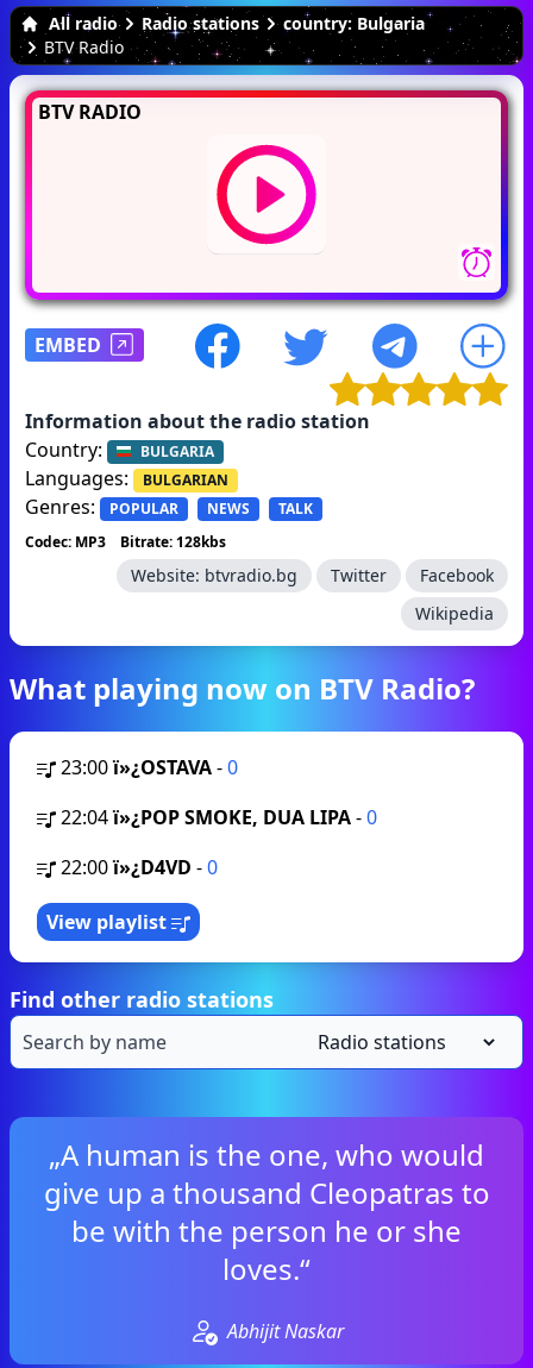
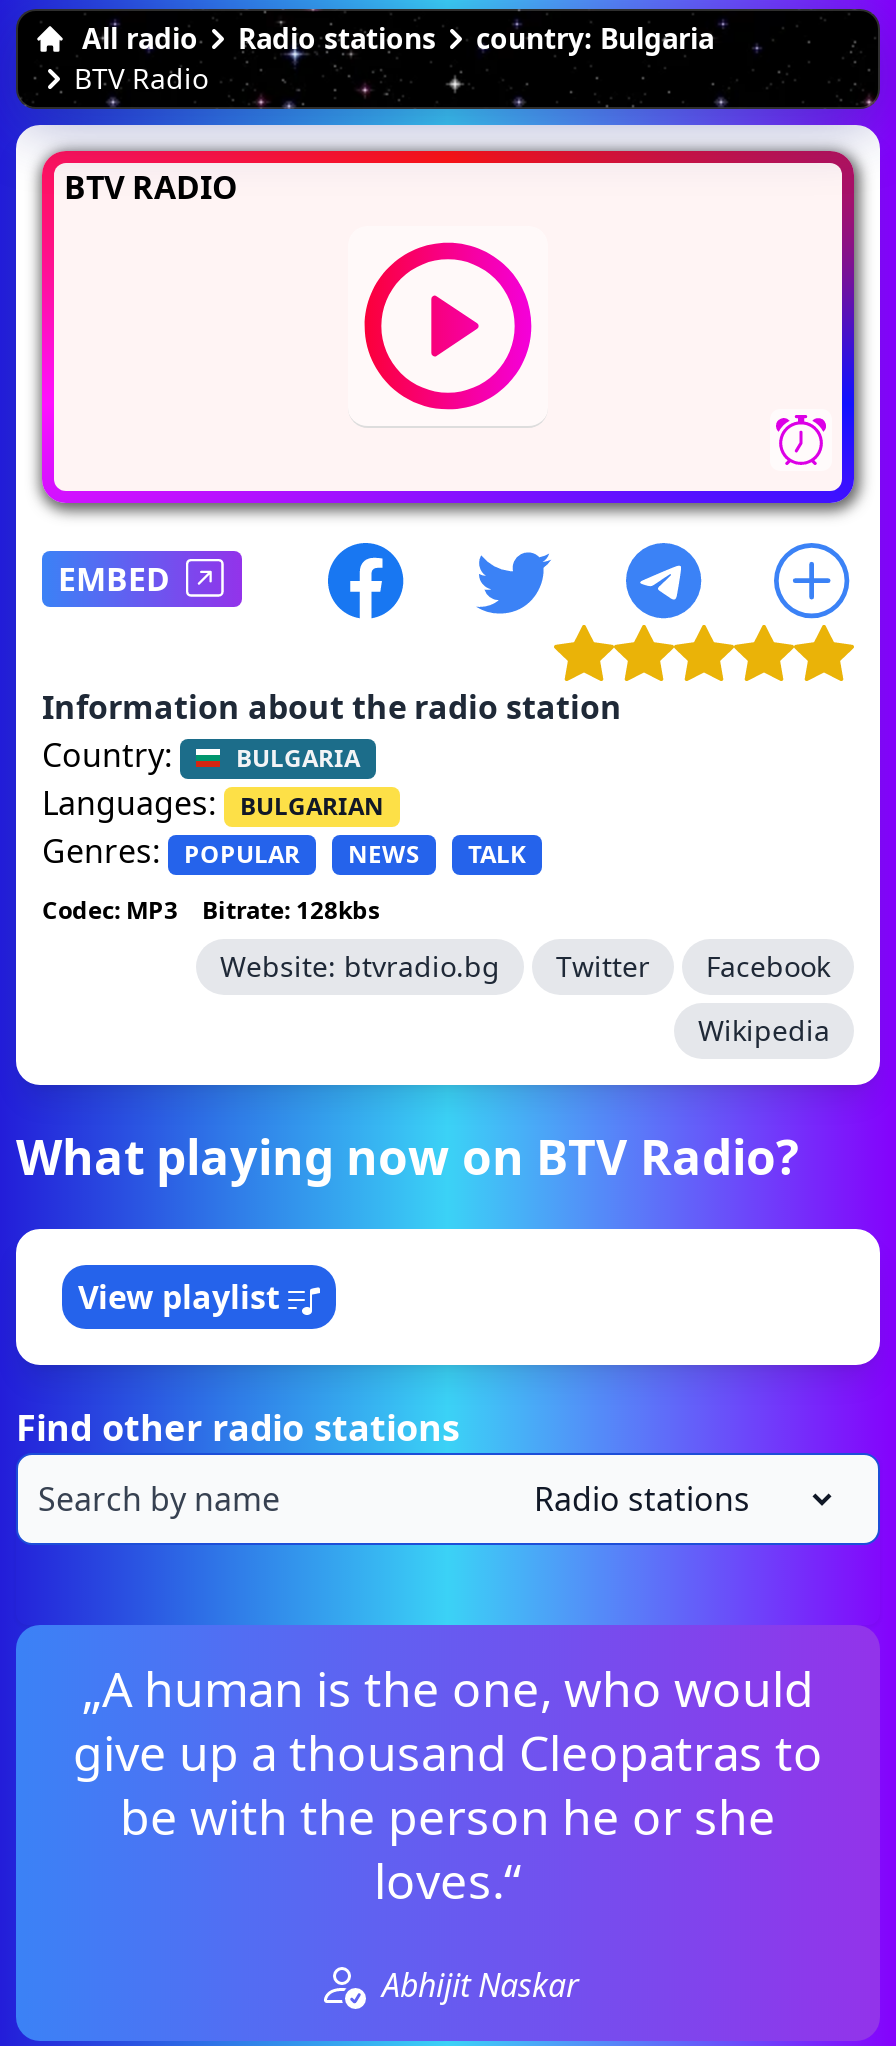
[61,754,377,880] 23:00 ï»¿OSTAVA - 0 | 22:04 ï»¿POP SMOKE, DUA LIPA - 0 | 22:00 ï»¿D4VD - 0 -> none

